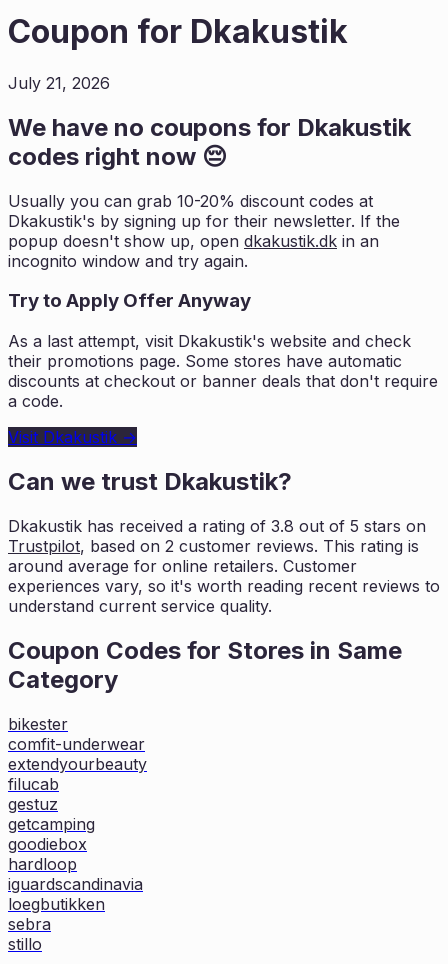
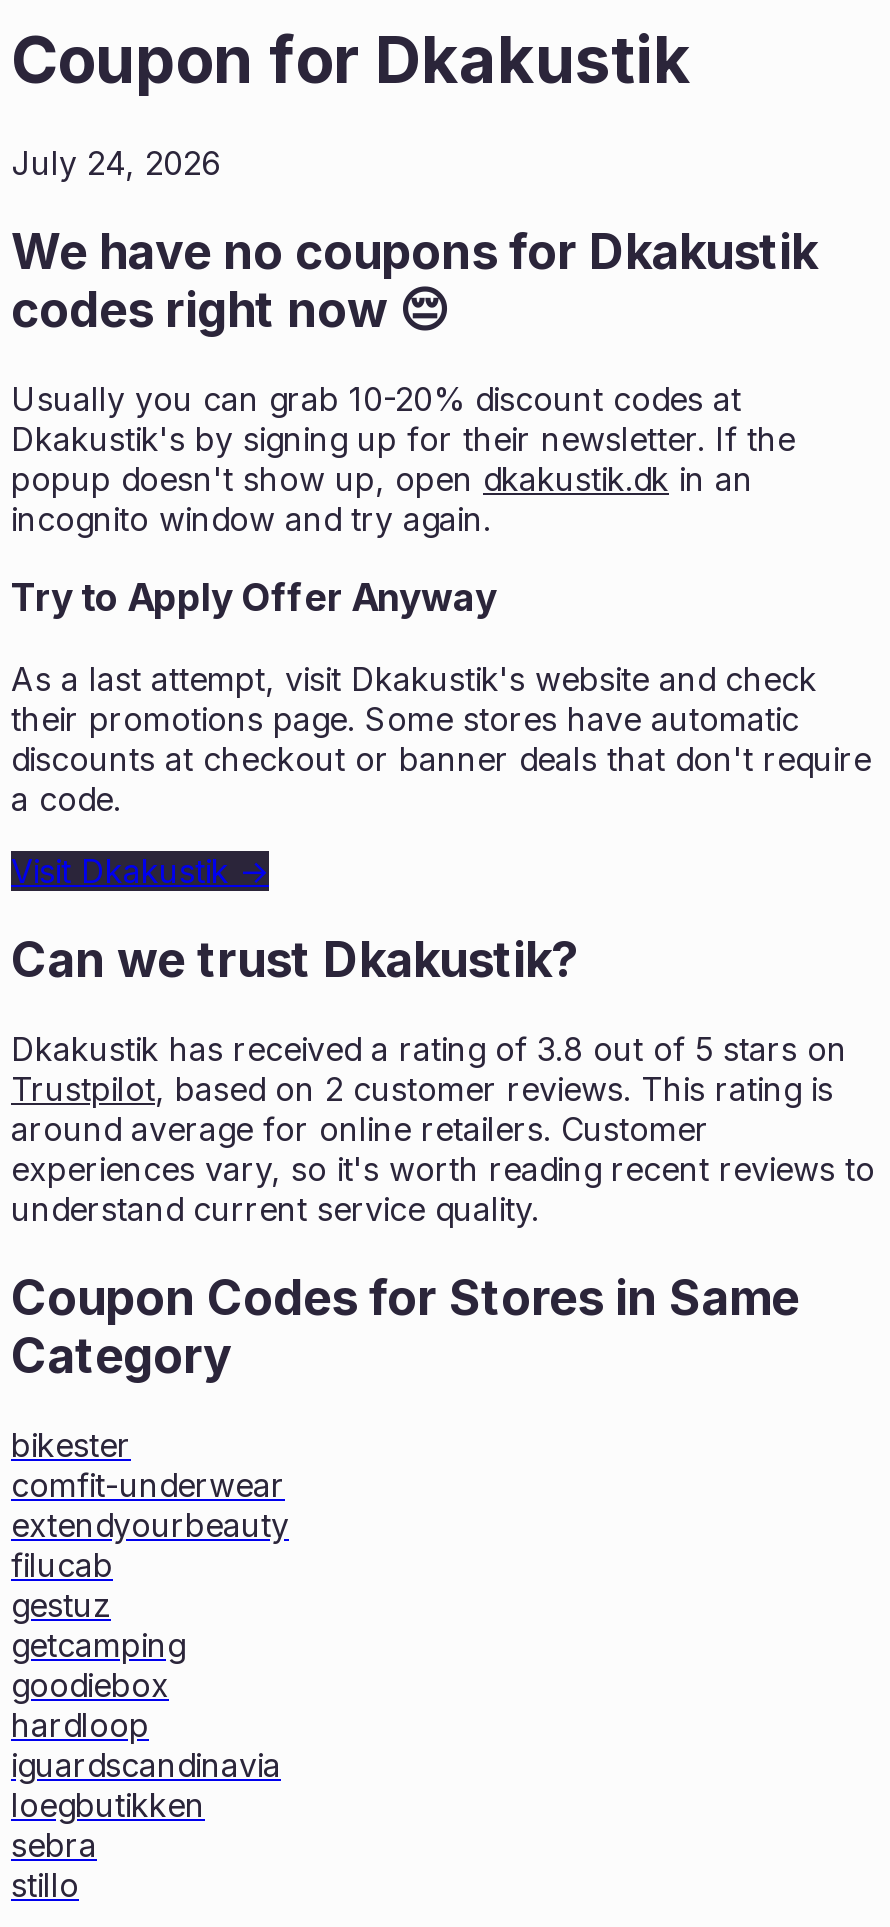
[8,73,110,93] July 21, 2026 -> [11,143,221,183] July 24, 2026

